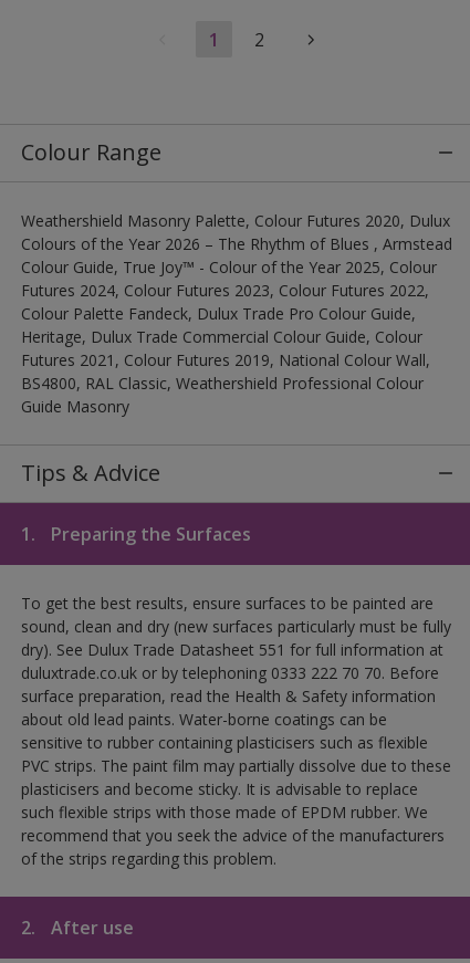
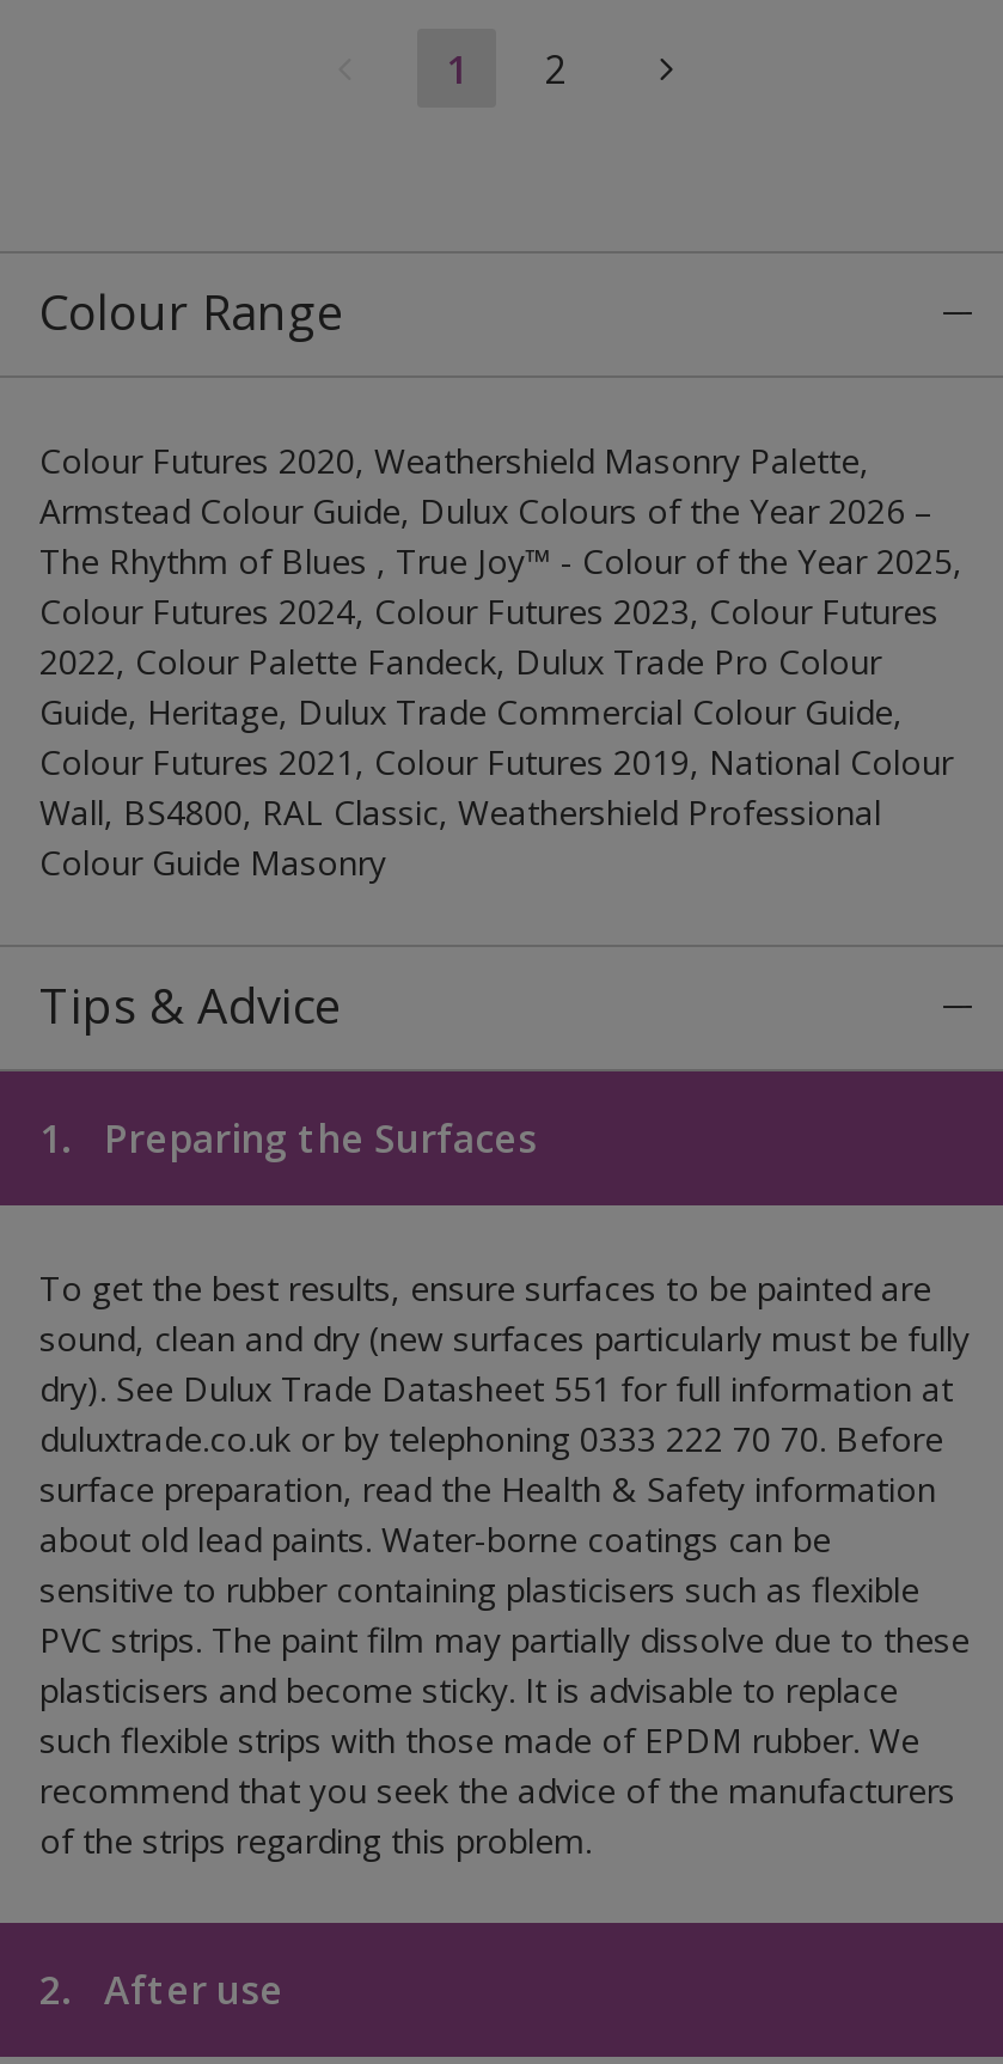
[21,210,452,417] Weathershield Masonry Palette, Colour Futures 2020, Dulux | Colours of the Year 2026 – The Rhythm of Blues , Armstead | Colour Guide, True Joy™ - Colour of the Year 2025, Colour | Futures 2024, Colour Futures 2023, Colour Futures 2022, | Colour Palette Fandeck, Dulux Trade Pro Colour Guide, | Heritage, Dulux Trade Commercial Colour Guide, Colour | Futures 2021, Colour Futures 2019, National Colour Wall, | BS4800, RAL Classic, Weathershield Professional Colour | Guide Masonry -> [39,437,962,884] Colour Futures 2020, Weathershield Masonry Palette, | Armstead Colour Guide, Dulux Colours of the Year 2026 – | The Rhythm of Blues , True Joy™ - Colour of the Year 2025, | Colour Futures 2024, Colour Futures 2023, Colour Futures | 2022, Colour Palette Fandeck, Dulux Trade Pro Colour | Guide, Heritage, Dulux Trade Commercial Colour Guide, | Colour Futures 2021, Colour Futures 2019, National Colour | Wall, BS4800, RAL Classic, Weathershield Professional | Colour Guide Masonry

